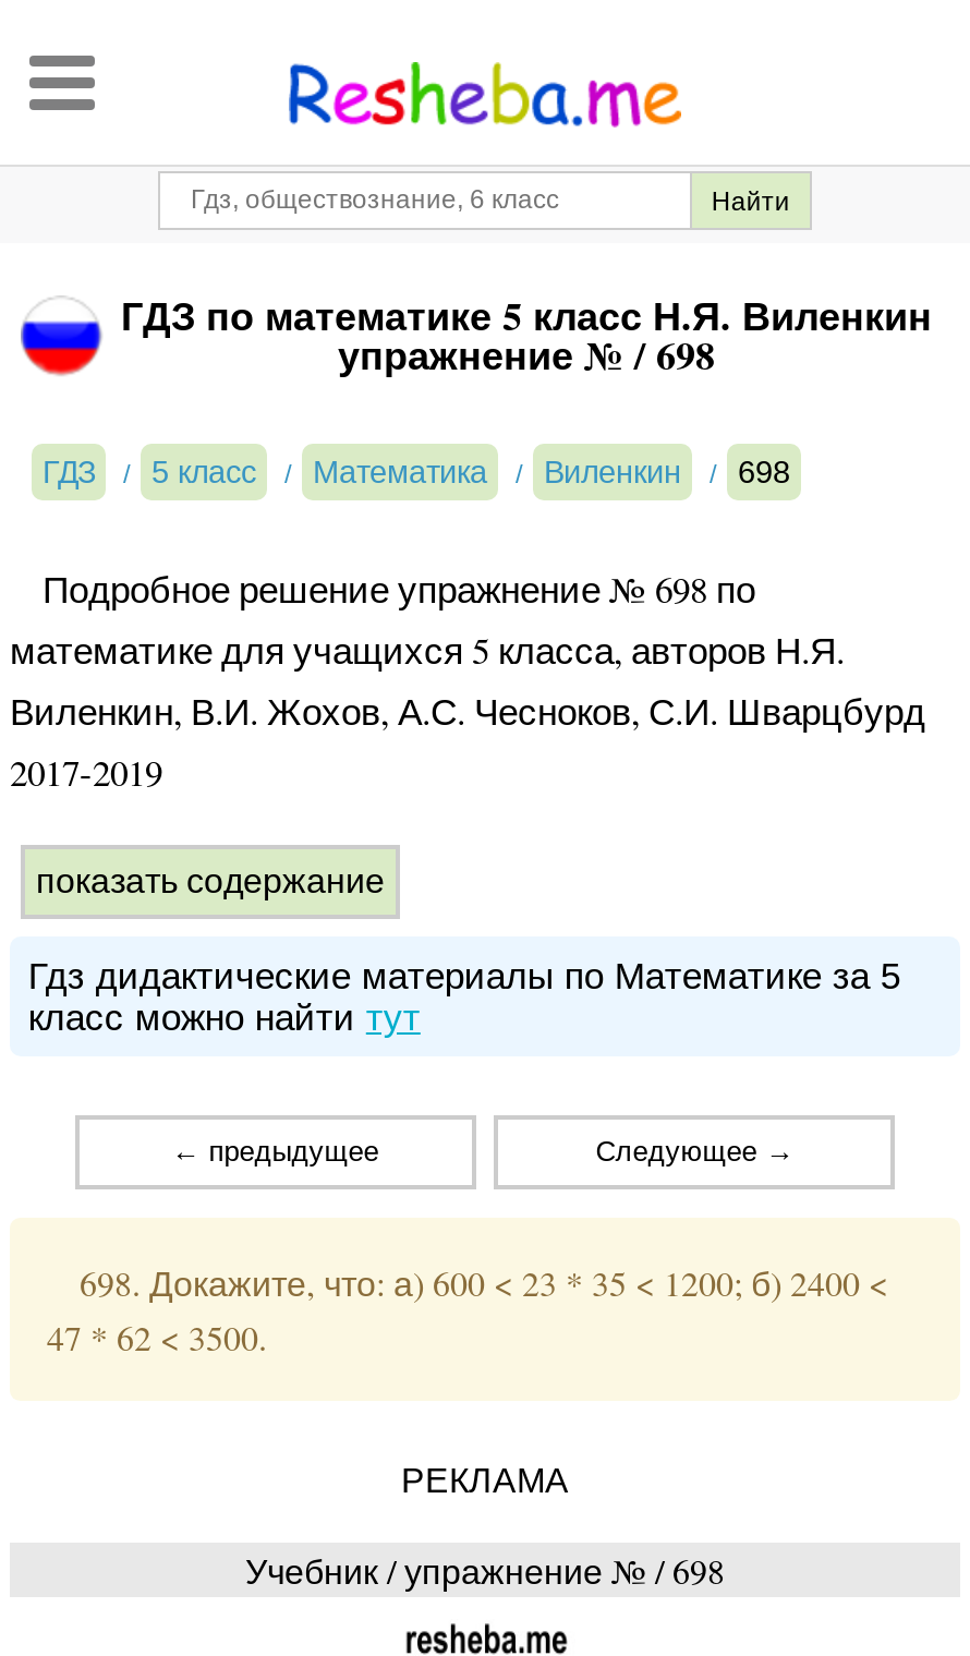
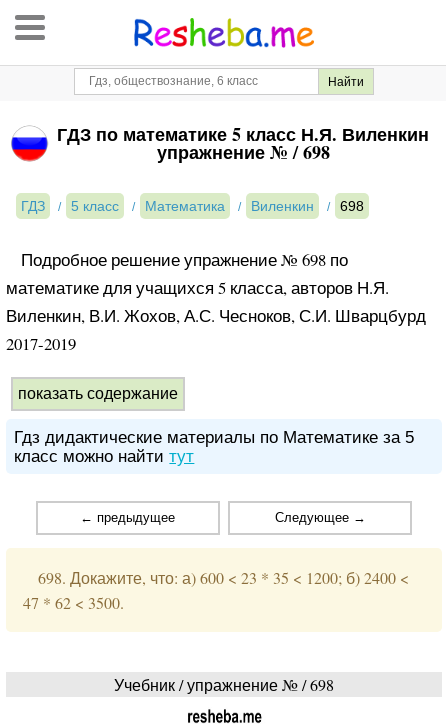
[401,1462,569,1499] РЕКЛАМА -> none

